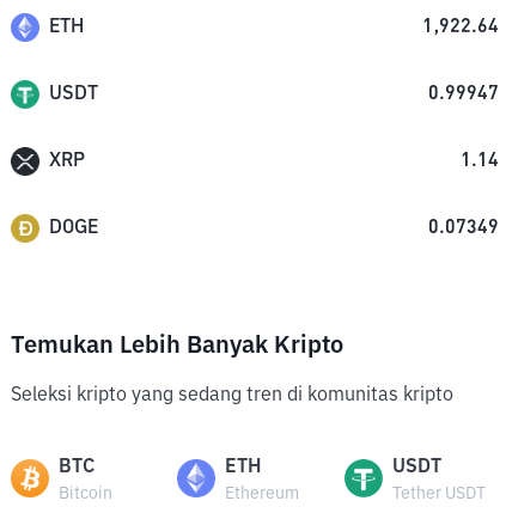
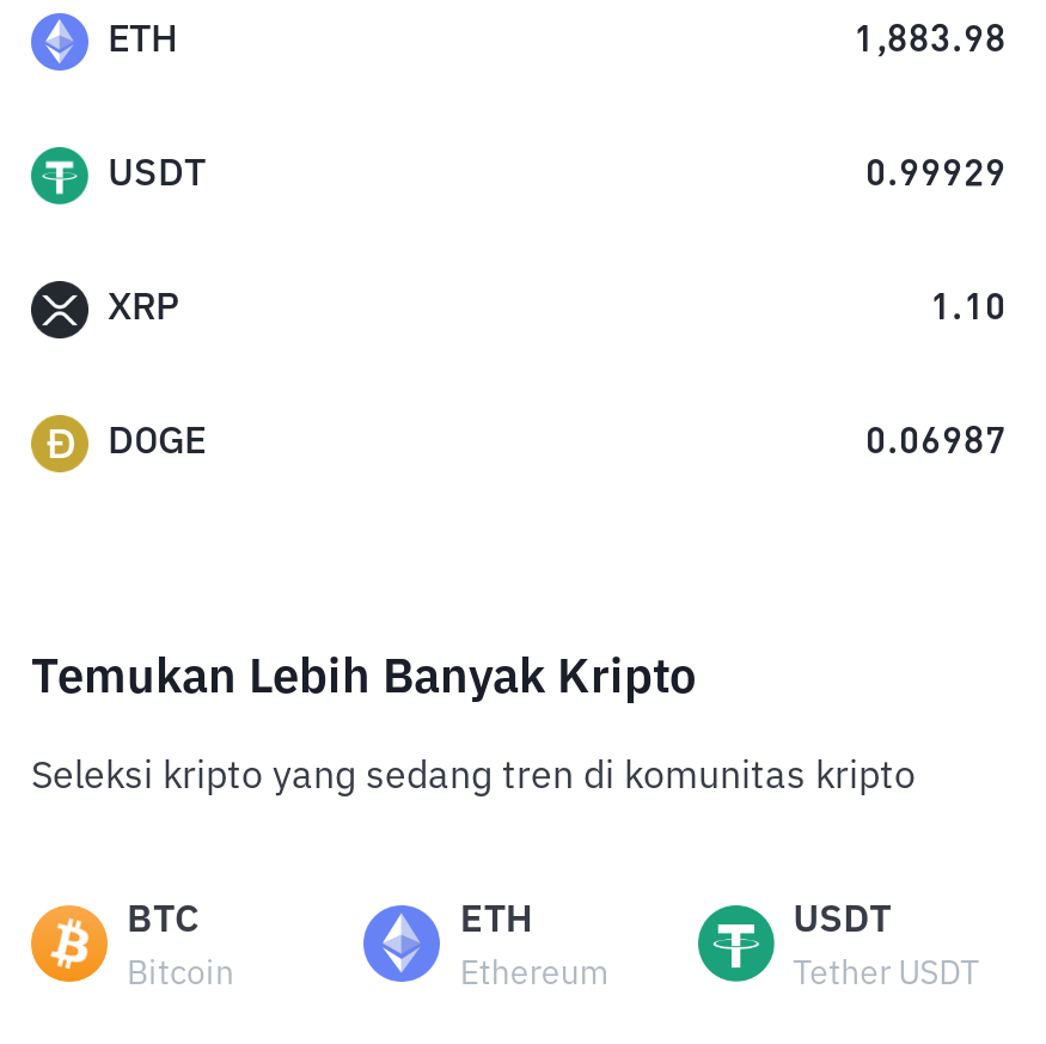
[422,18,499,37] 1,922.64 -> [854,23,1007,61] 1,883.98
[428,85,499,104] 0.99947 -> [865,157,1007,195] 0.99929
[461,152,499,171] 1.14 -> [930,291,1007,329] 1.10
[428,219,499,238] 0.07349 -> [865,425,1007,463] 0.06987

